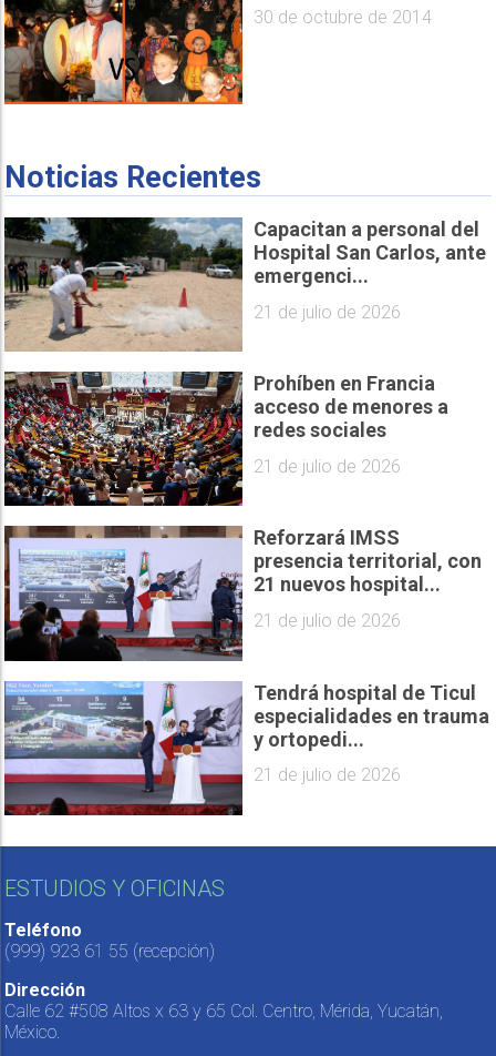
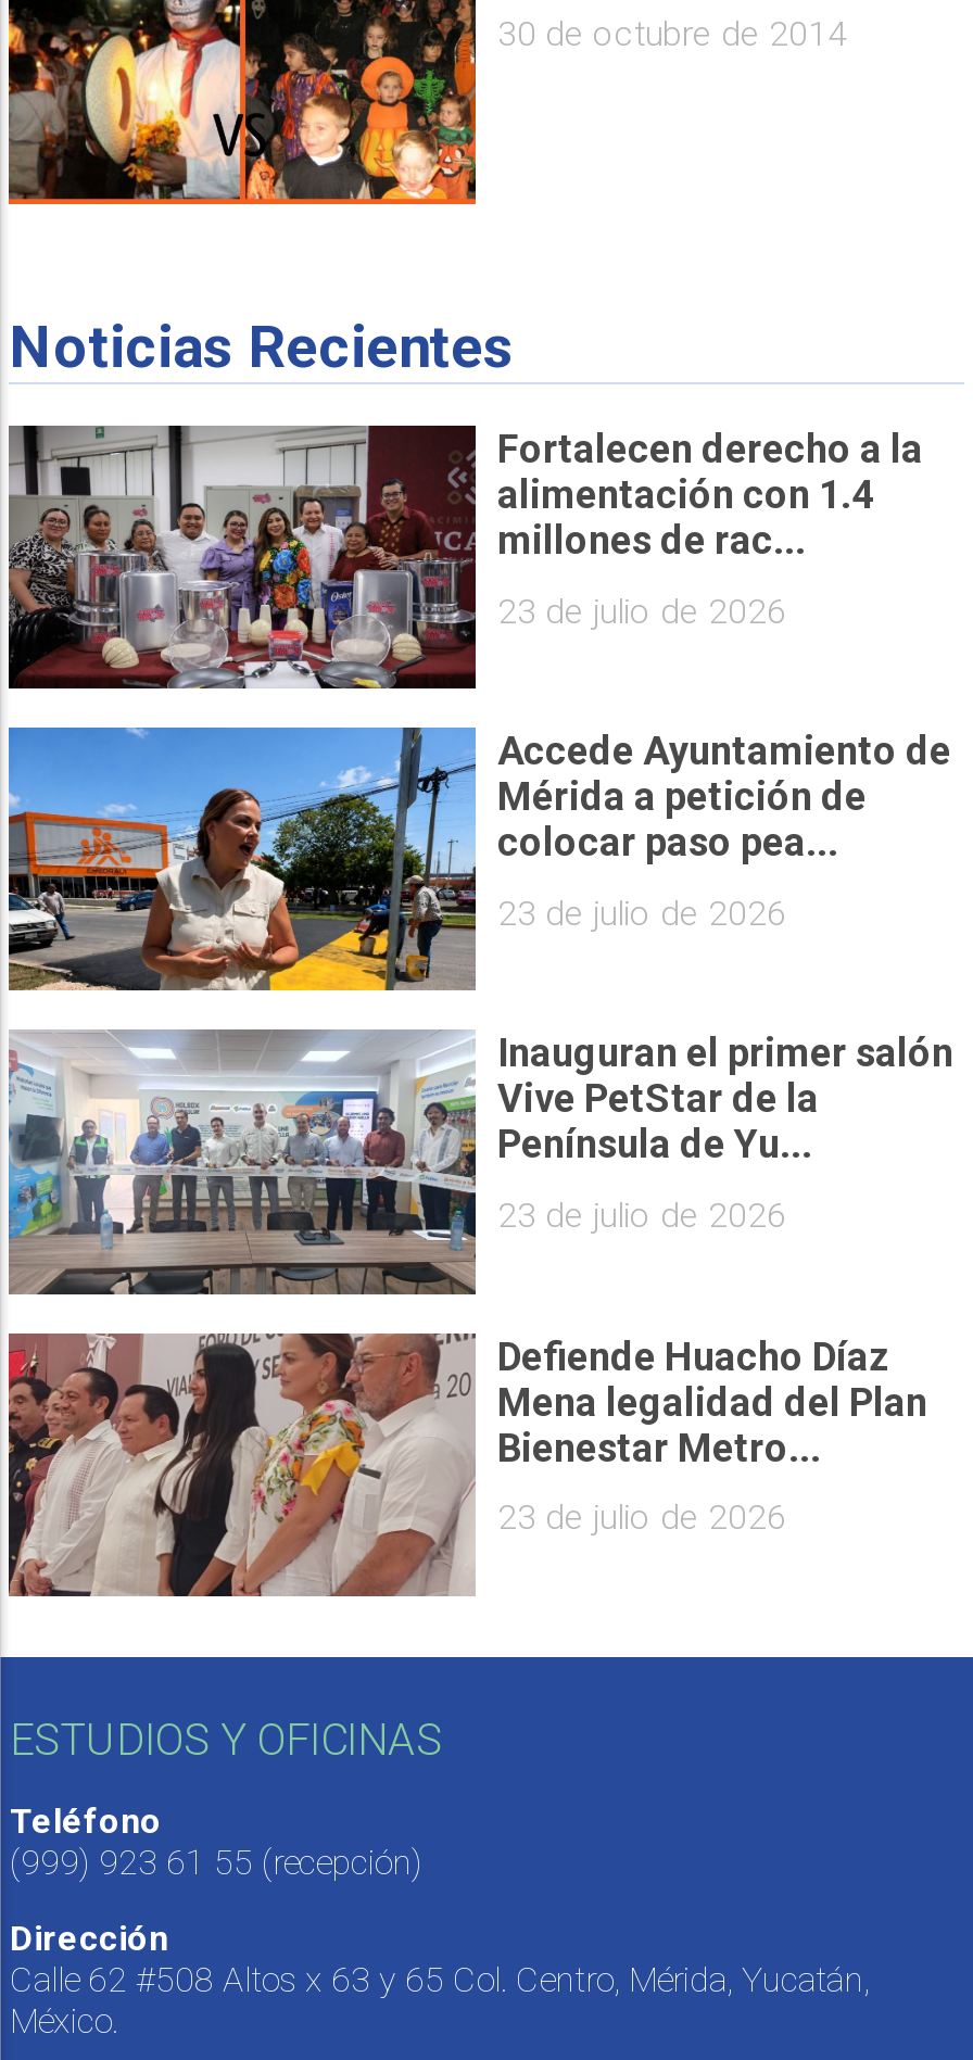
[4,217,486,352] [image] | Capacitan a personal del | Hospital San Carlos, ante | emergenci... -> [7,424,923,691] [image] | Fortalecen derecho a la | alimentación con 1.4 | millones de rac...
[254,301,401,322] 21 de julio de 2026 -> [497,590,786,631] 23 de julio de 2026
[3,370,448,507] [image] | Prohíben en Francia | acceso de menores a | redes sociales -> [7,725,951,993] [image] | Accede Ayuntamiento de | Mérida a petición de | colocar paso pea...
[254,456,401,477] 21 de julio de 2026 -> [497,892,786,933] 23 de julio de 2026
[3,526,482,662] [image] | Reforzará IMSS | presencia territorial, con | 21 nuevos hospital... -> [7,1029,953,1297] [image] | Inauguran el primer salón | Vive PetStar de la | Península de Yu...
[254,610,401,631] 21 de julio de 2026 -> [497,1194,786,1236] 23 de julio de 2026
[3,681,489,816] [image] | Tendrá hospital de Ticul | especialidades en trauma | y ortopedi... -> [7,1331,927,1598] [image] | Defiende Huacho Díaz | Mena legalidad del Plan | Bienestar Metro...
[254,764,401,785] 21 de julio de 2026 -> [497,1497,786,1538] 23 de julio de 2026

